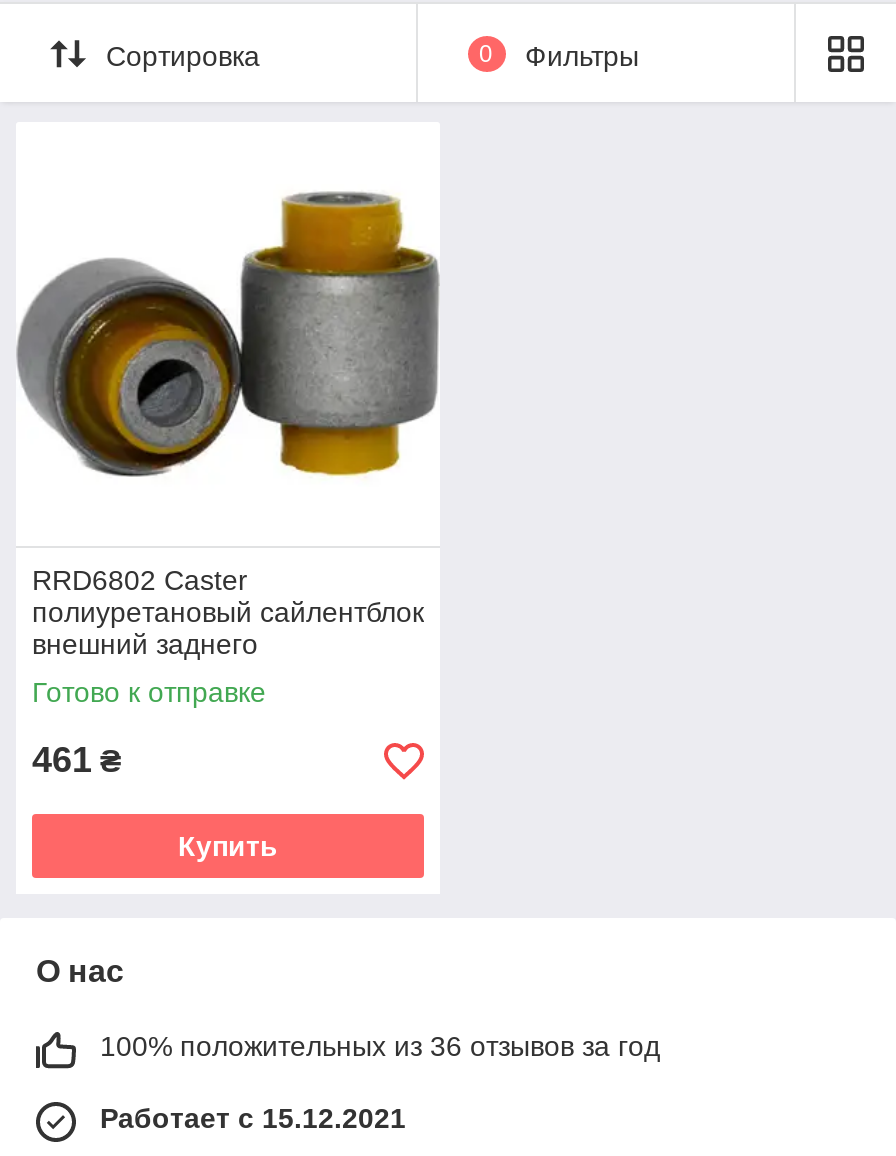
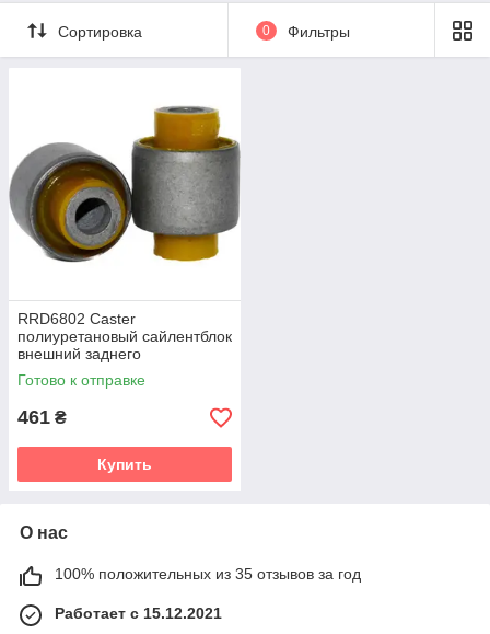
[100,1030,660,1062] 100% положительных из 36 отзывов за год -> [55,565,361,583] 100% положительных из 35 отзывов за год

